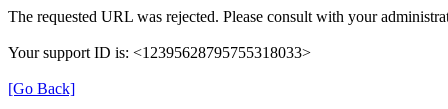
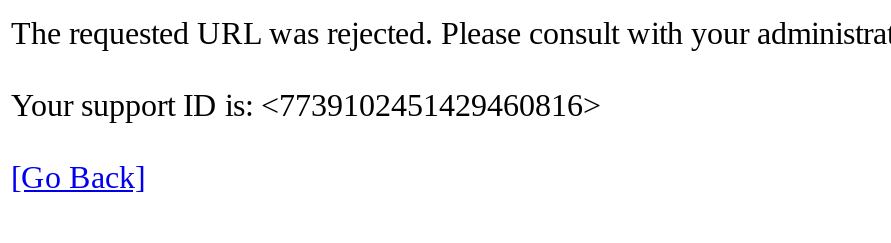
[8,44,311,61] Your support ID is: <12395628795755318033> -> [11,88,601,122] Your support ID is: <7739102451429460816>

